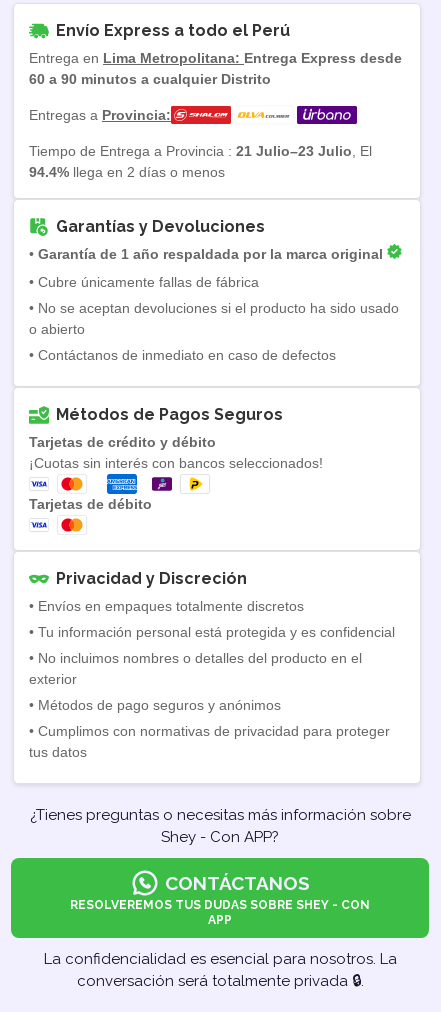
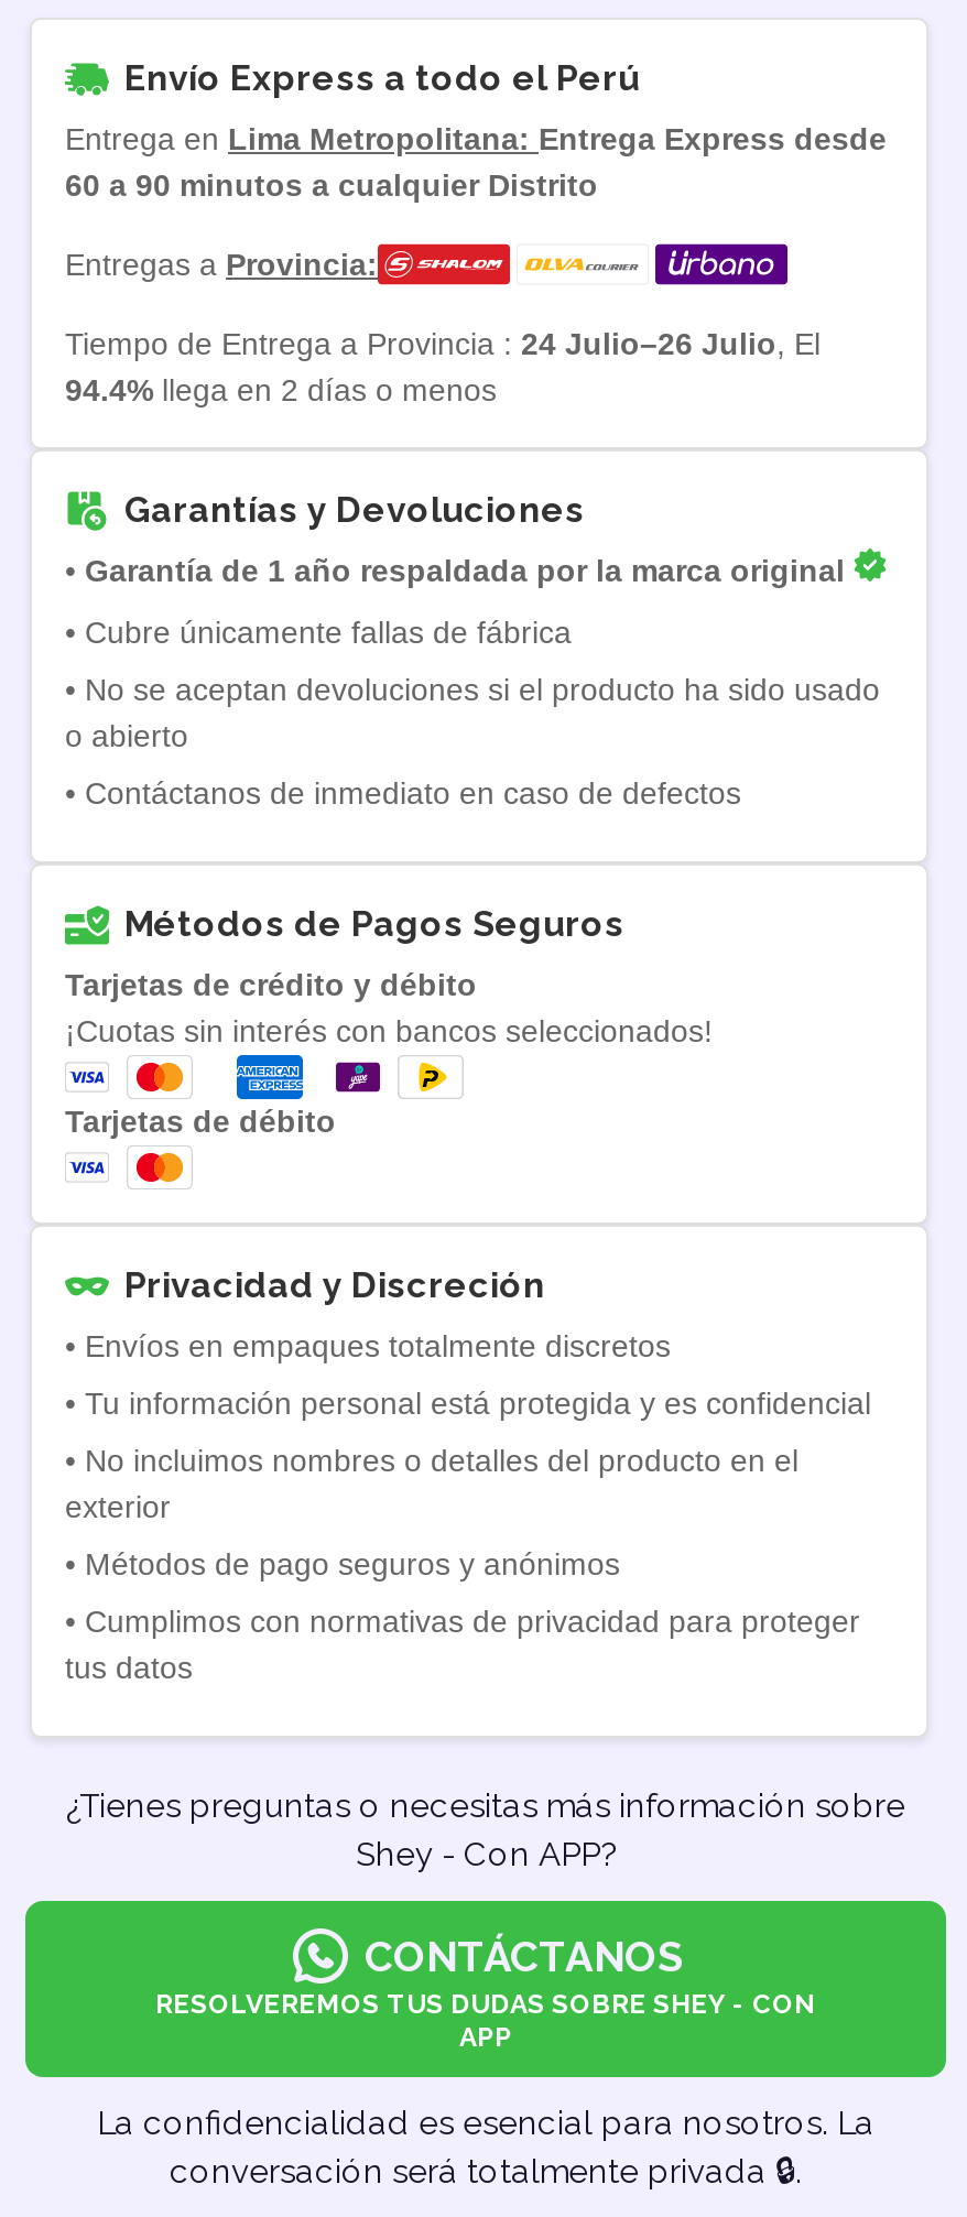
[29,142,372,158] Tiempo de Entrega a Provincia : 21 Julio–23 Julio, El -> [65,325,821,360] Tiempo de Entrega a Provincia : 24 Julio–26 Julio, El

